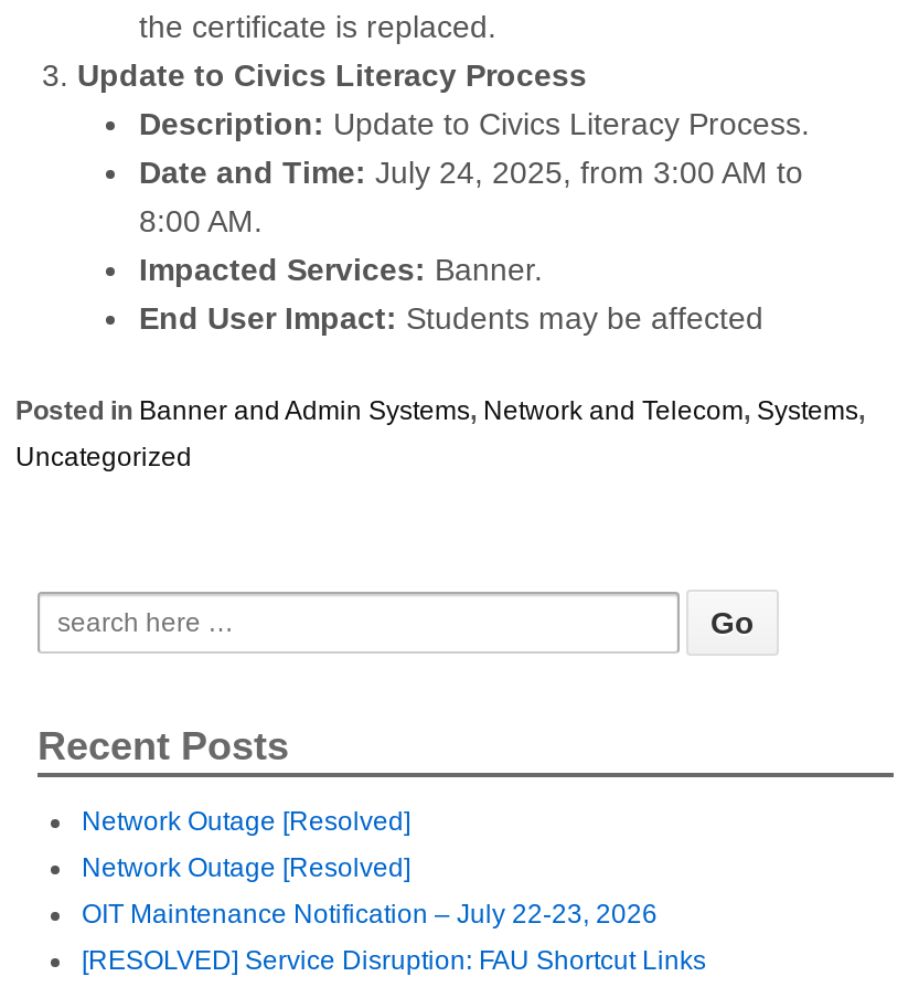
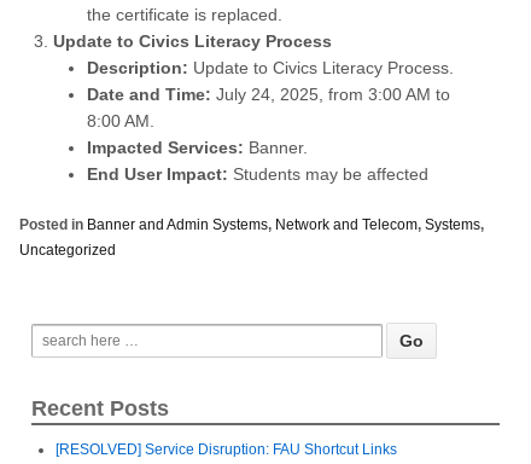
[82,807,658,930] Network Outage [Resolved] | Network Outage [Resolved] | OIT Maintenance Notification – July 22-23, 2026 -> none

